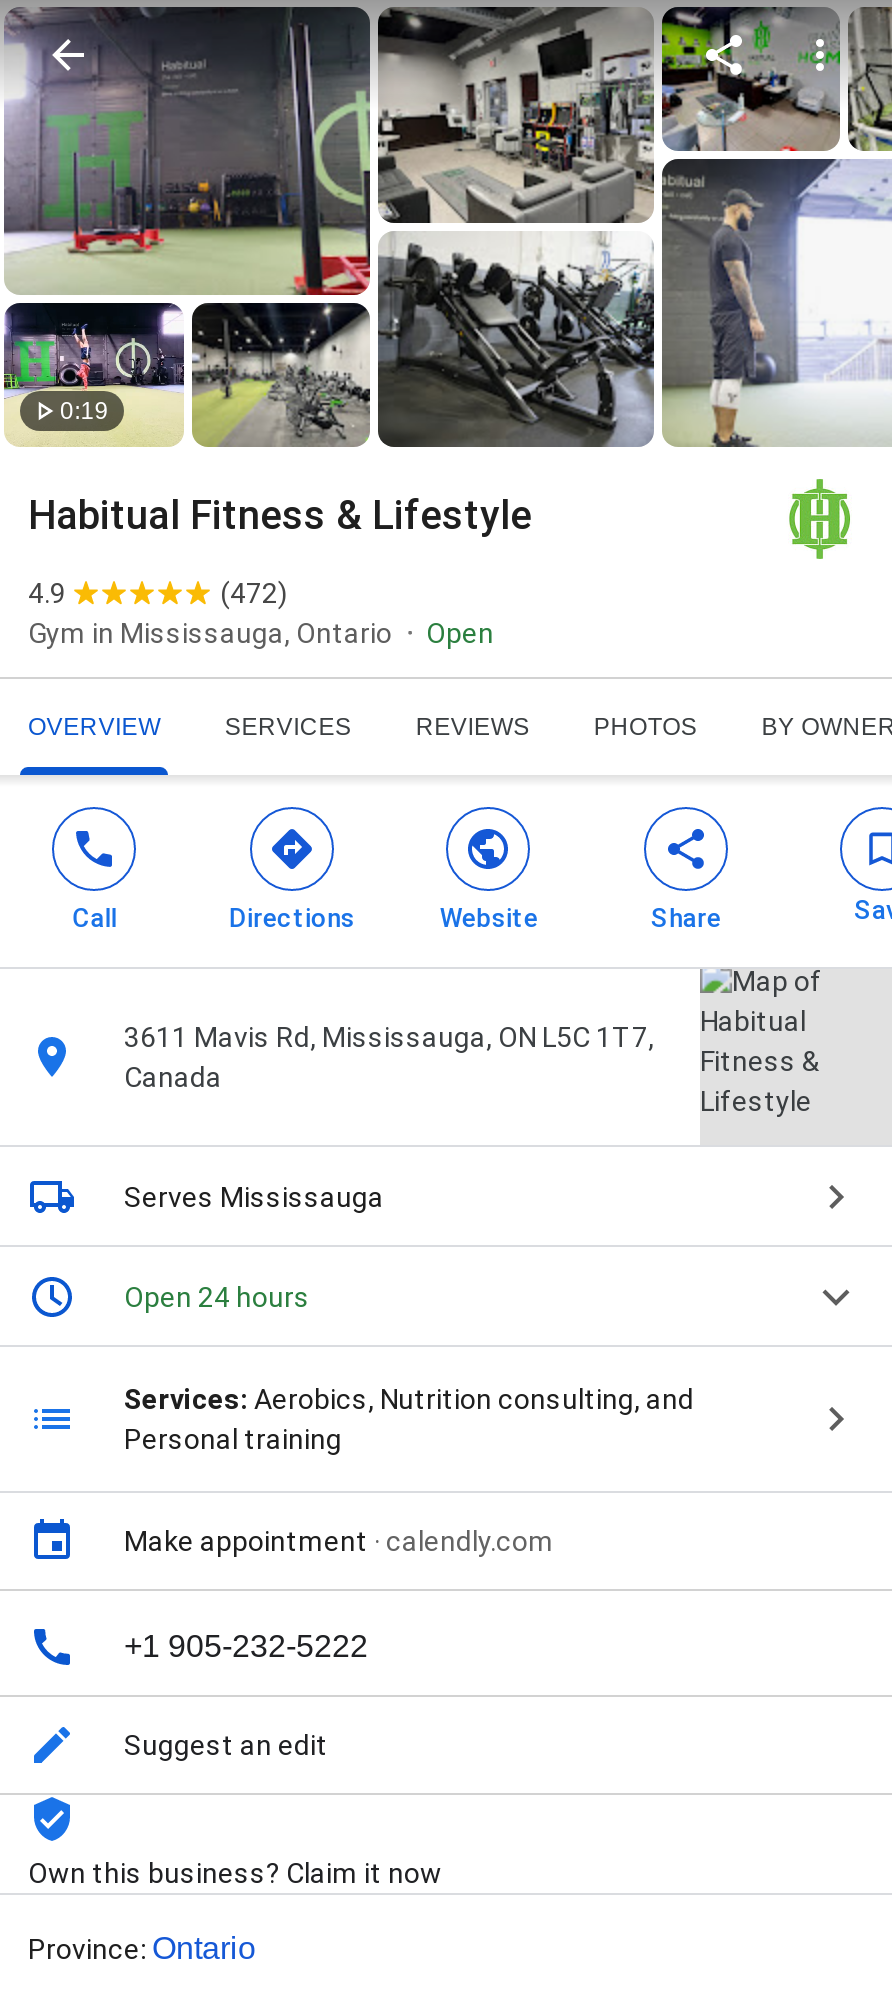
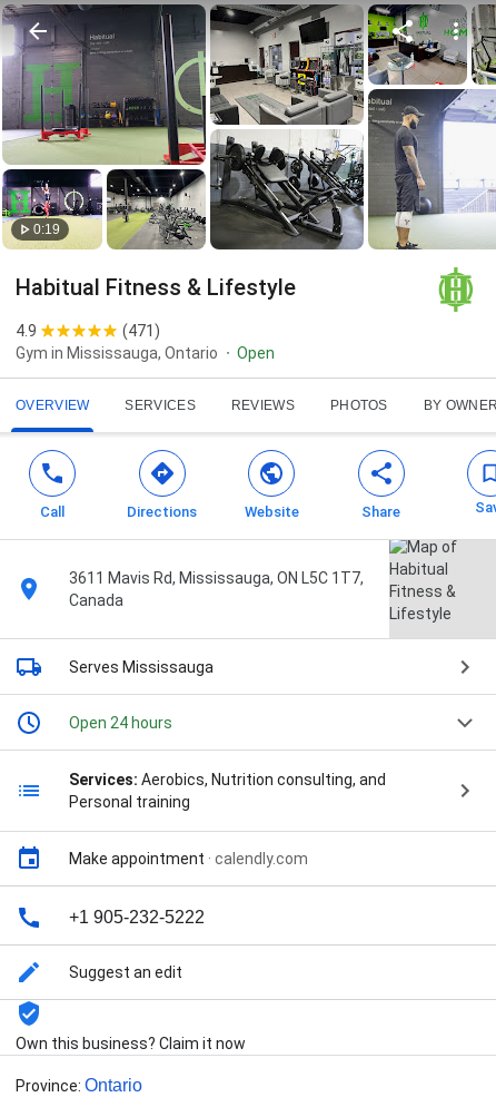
[220,577,288,609] (472) -> [122,322,160,340] (471)

